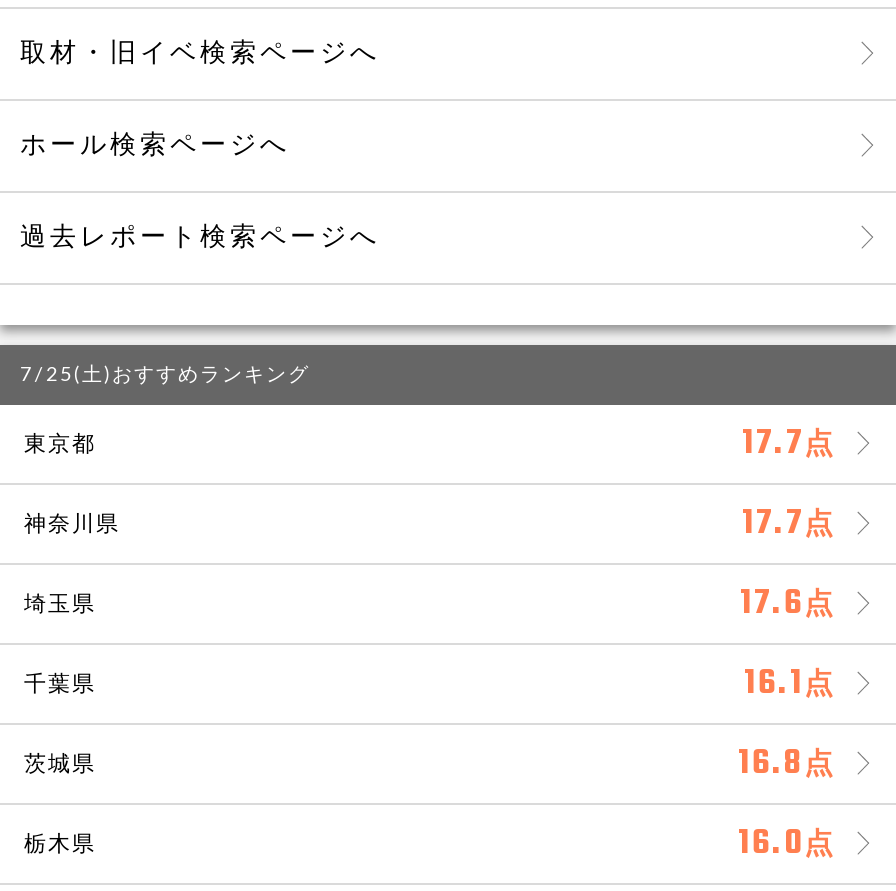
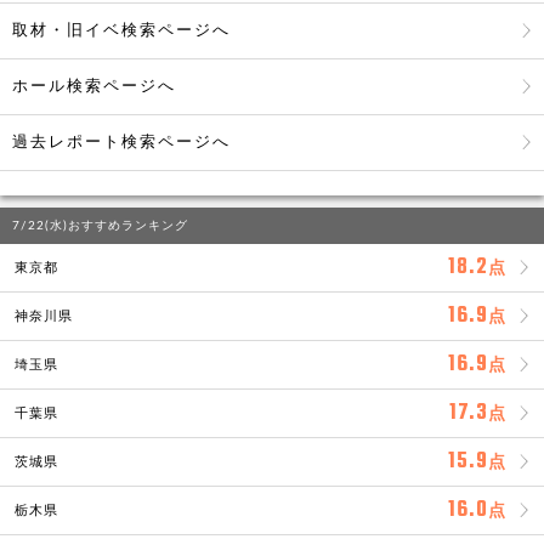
[20,365,310,385] 7/25(土)おすすめランキング -> [12,220,188,232] 7/22(水)おすすめランキング
[742,417,834,471] 17.7点 -> [448,251,506,284] 18.2点
[742,497,834,551] 17.7点 -> [448,300,506,333] 16.9点
[740,577,834,631] 17.6点 -> [448,348,506,381] 16.9点
[744,657,834,711] 16.1点 -> [449,397,506,430] 17.3点
[738,737,834,791] 16.8点 -> [448,446,506,478] 15.9点

